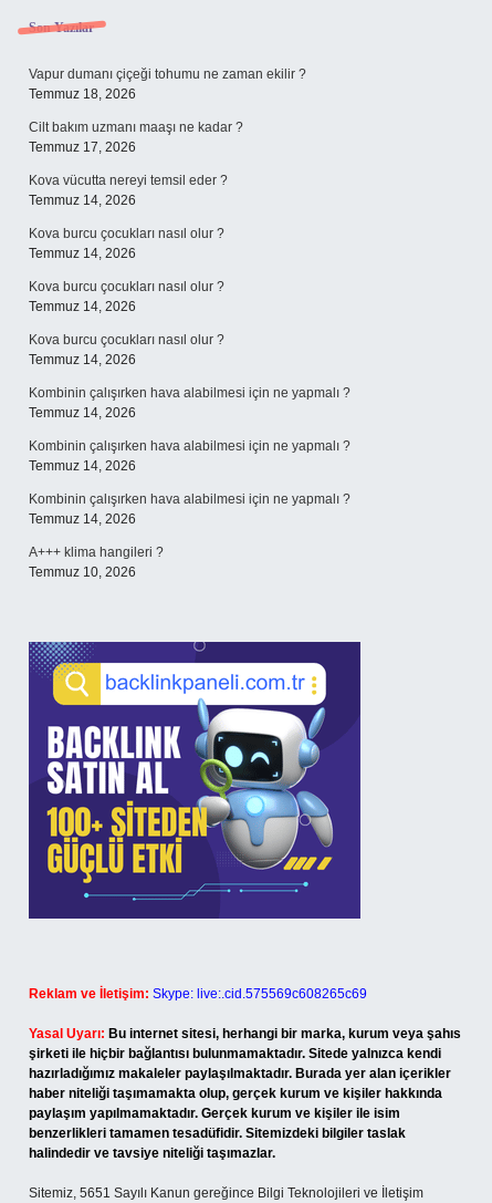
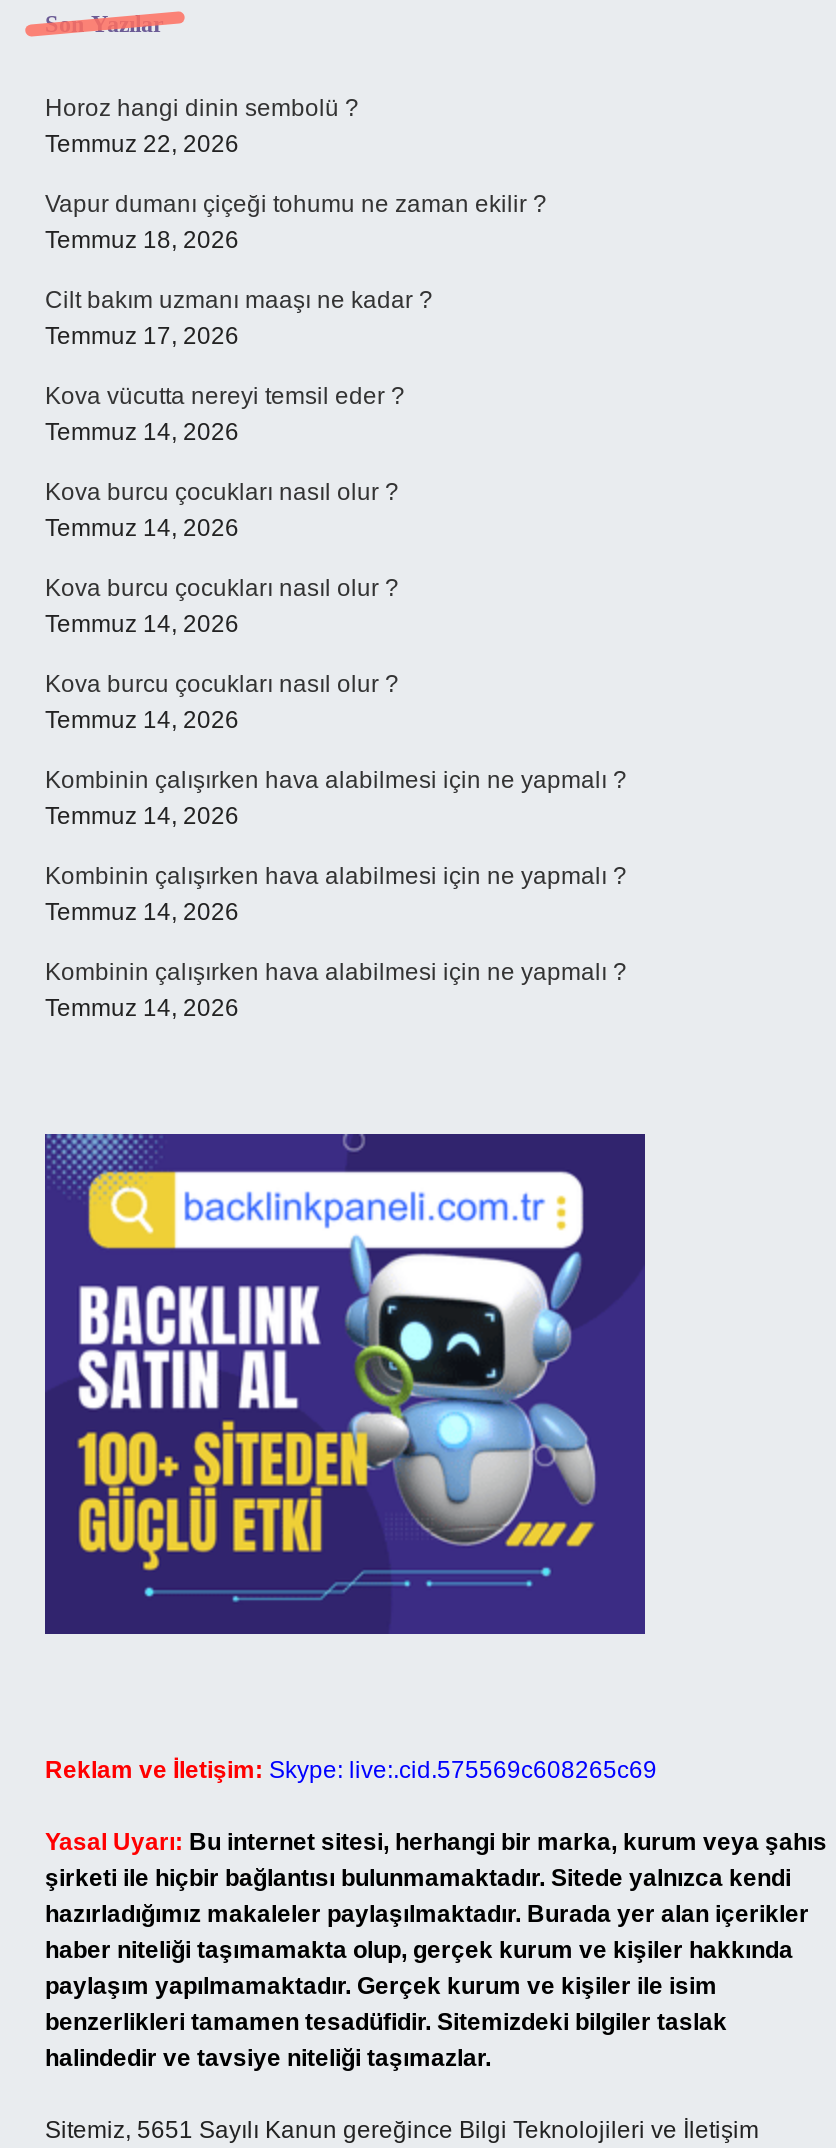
none -> [45,94,359,158] Horoz hangi dinin sembolü ? | Temmuz 22, 2026
moved [29,66,350,527] -> [45,190,627,1022]: Vapur dumanı çiçeği tohumu ne zaman ekilir ? | Temmuz 18, 2026 | Cilt bakım uzmanı maaşı ne kadar ? | ... | Kombinin çalışırken hava alabilmesi için ne yapmalı ? | Temmuz 14, 2026
[29,545,164,580] A+++ klima hangileri ? | Temmuz 10, 2026 -> none

